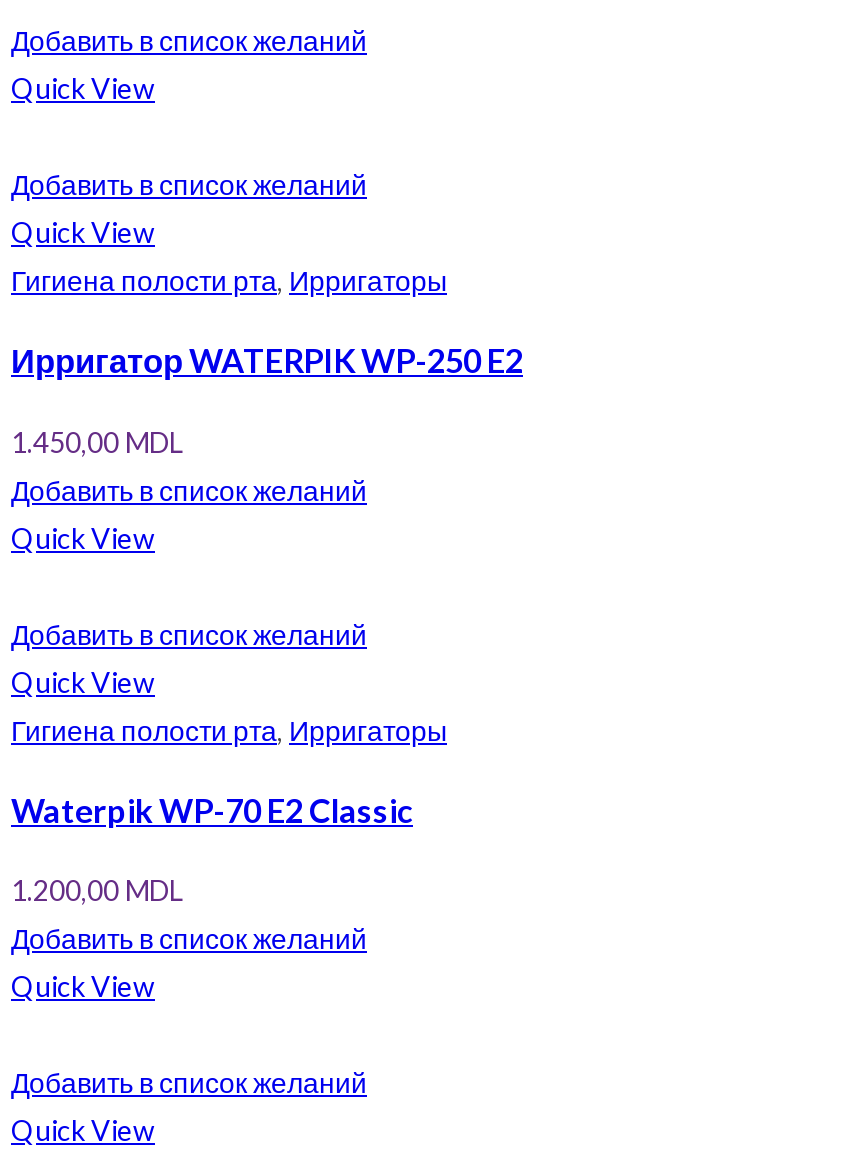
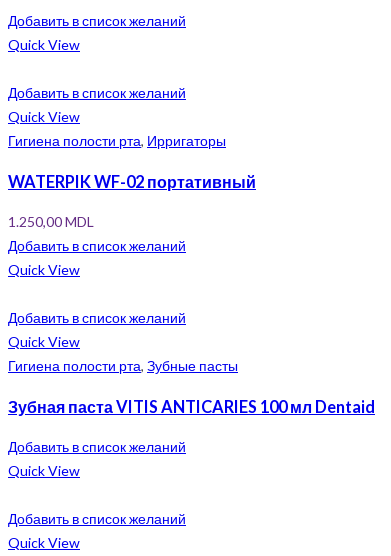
[11,342,523,380] Ирригатор WATERPIK WP-250 E2 -> [8,172,256,191] WATERPIK WF-02 портативный
[11,424,183,458] 1.450,00 MDL -> [8,213,94,230] 1.250,00 MDL
[11,712,447,908] Гигиена полости рта, Ирригаторы | Waterpik WP-70 E2 Classic | 1.200,00 MDL -> [8,357,375,416] Гигиена полости рта, Зубные пасты | Зубная паста VITIS ANTICARIES 100 мл Dentaid

